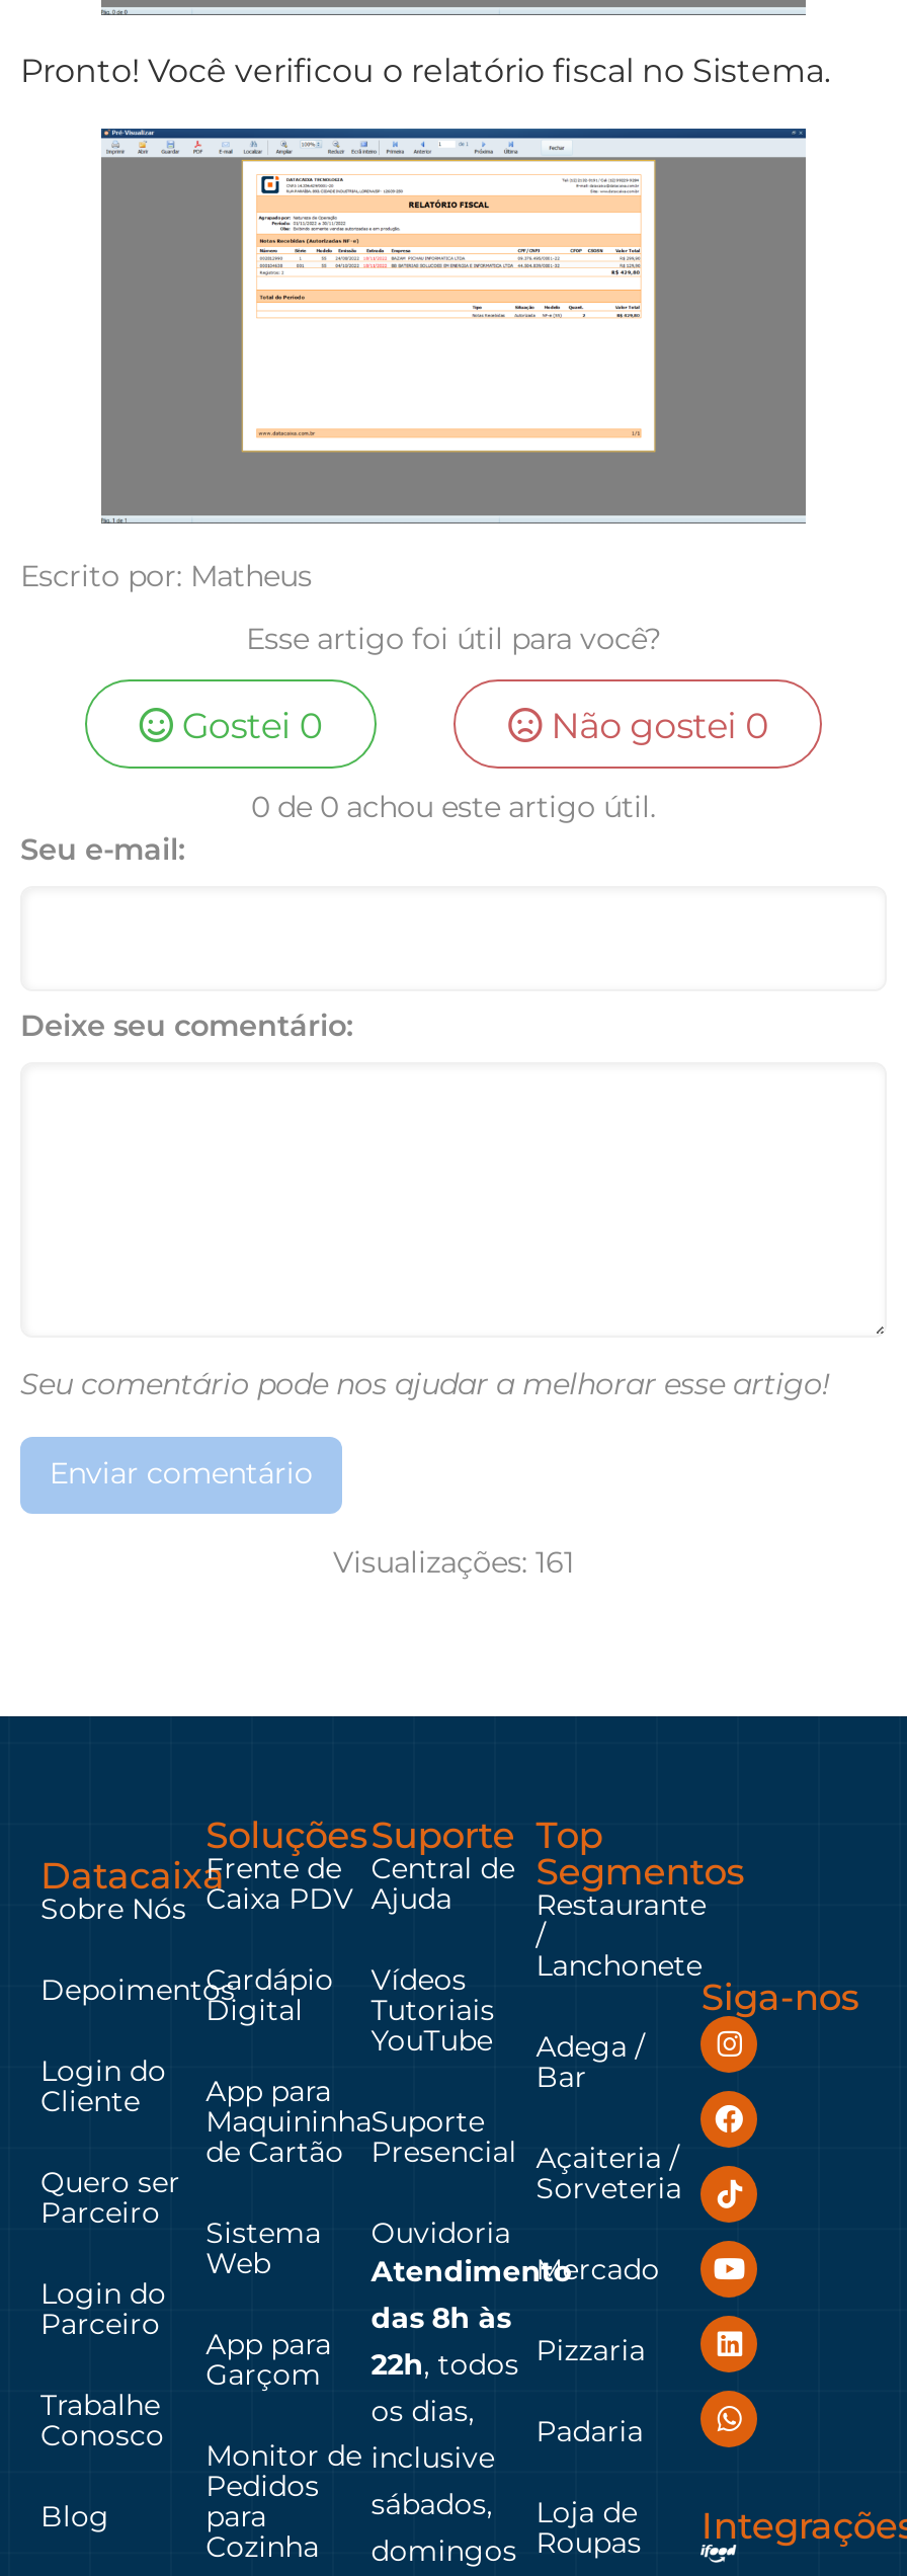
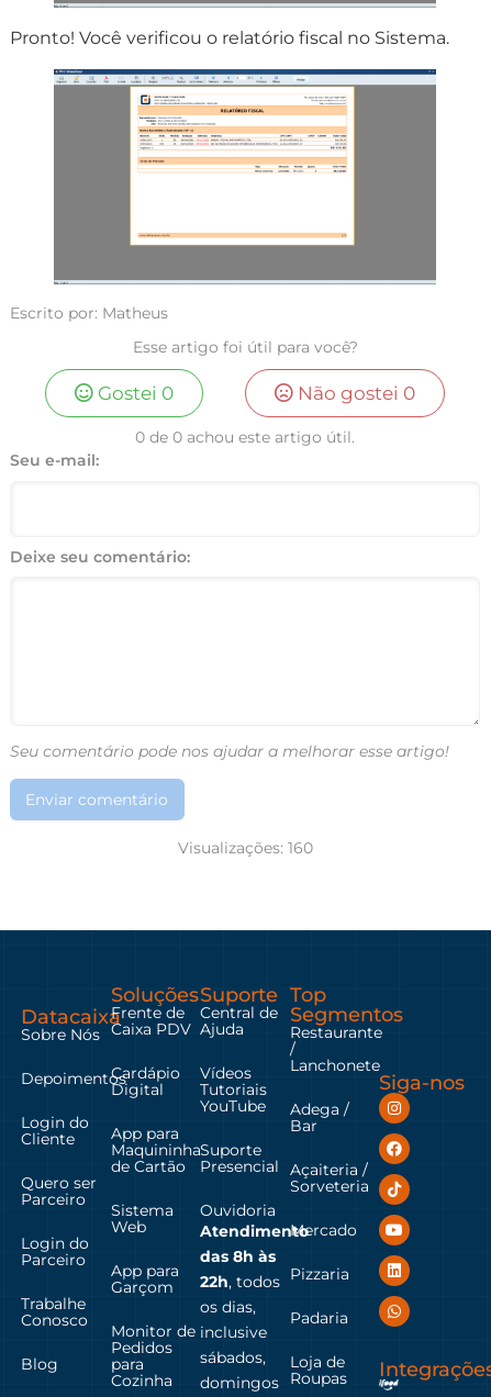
[333,1544,574,1581] Visualizações: 161 -> [177,838,313,858] Visualizações: 160

